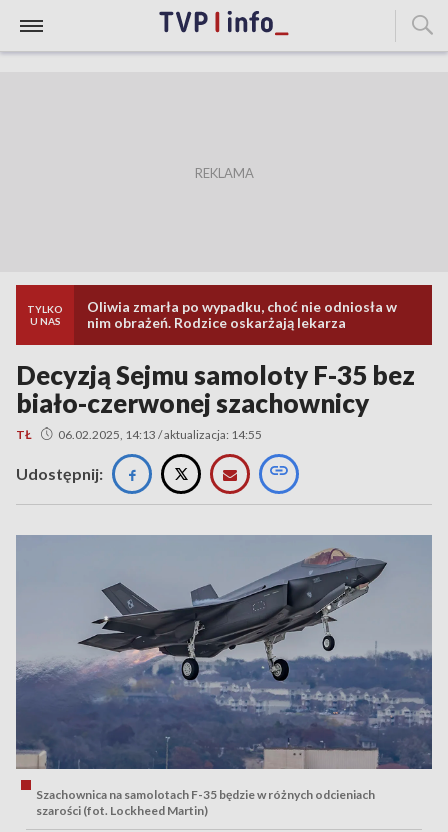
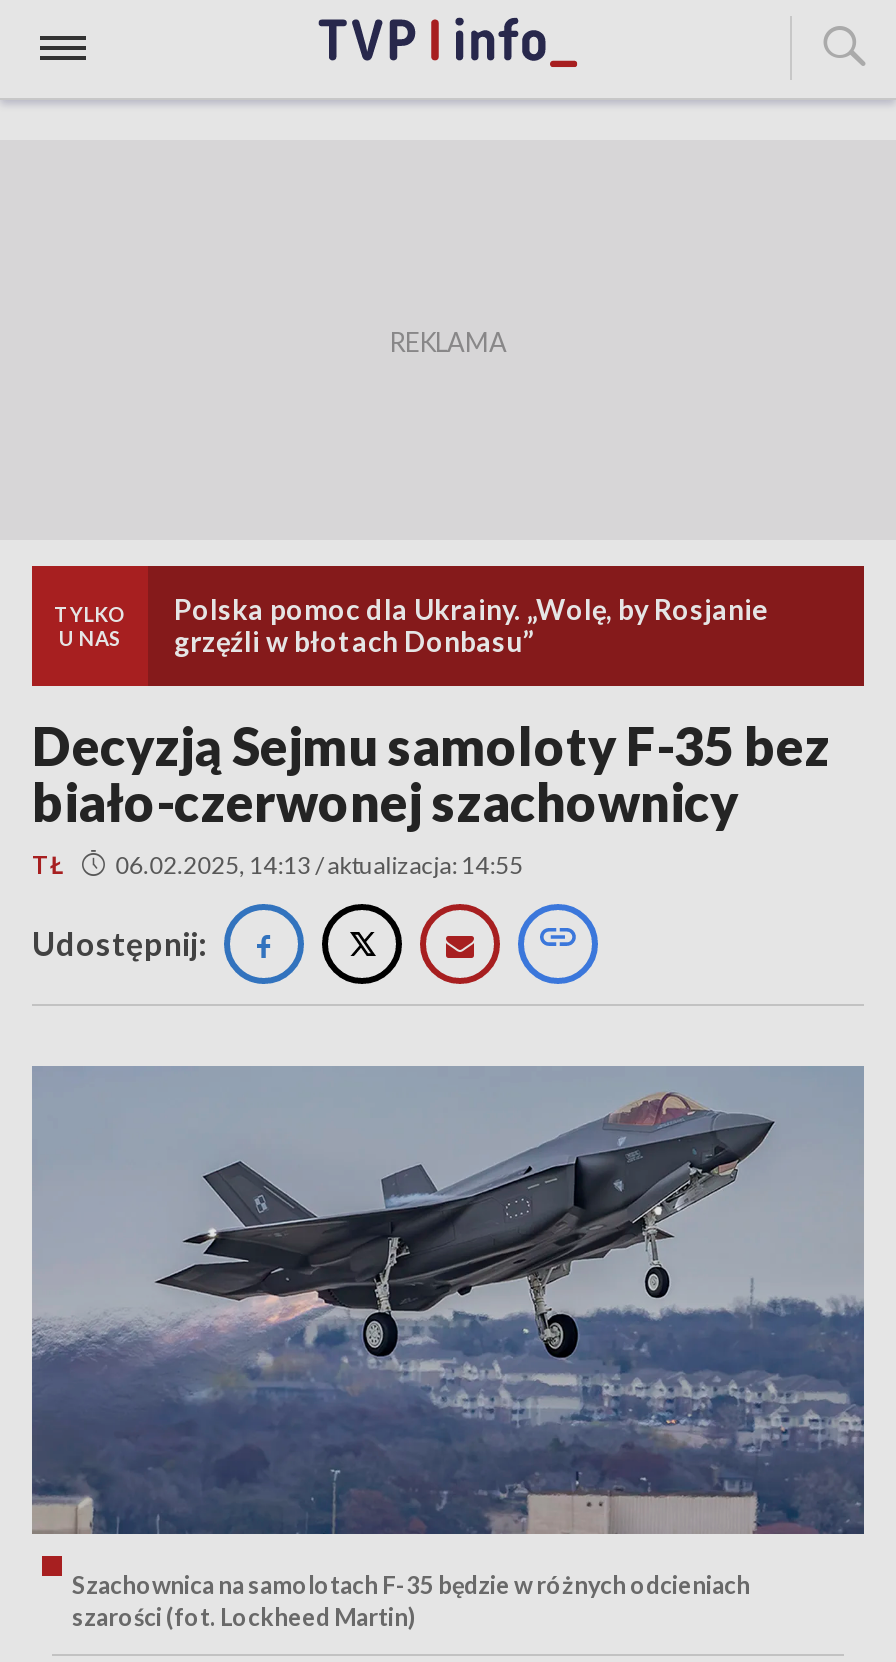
[87,298,397,331] Oliwia zmarła po wypadku, choć nie odniosła w | nim obrażeń. Rodzice oskarżają lekarza -> [174,592,768,658] Polska pomoc dla Ukrainy. „Wolę, by Rosjanie | grzęźli w błotach Donbasu”

